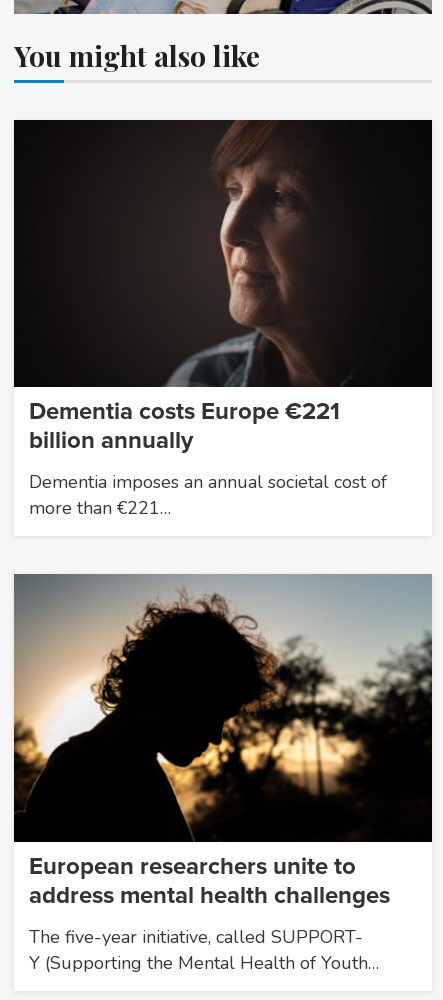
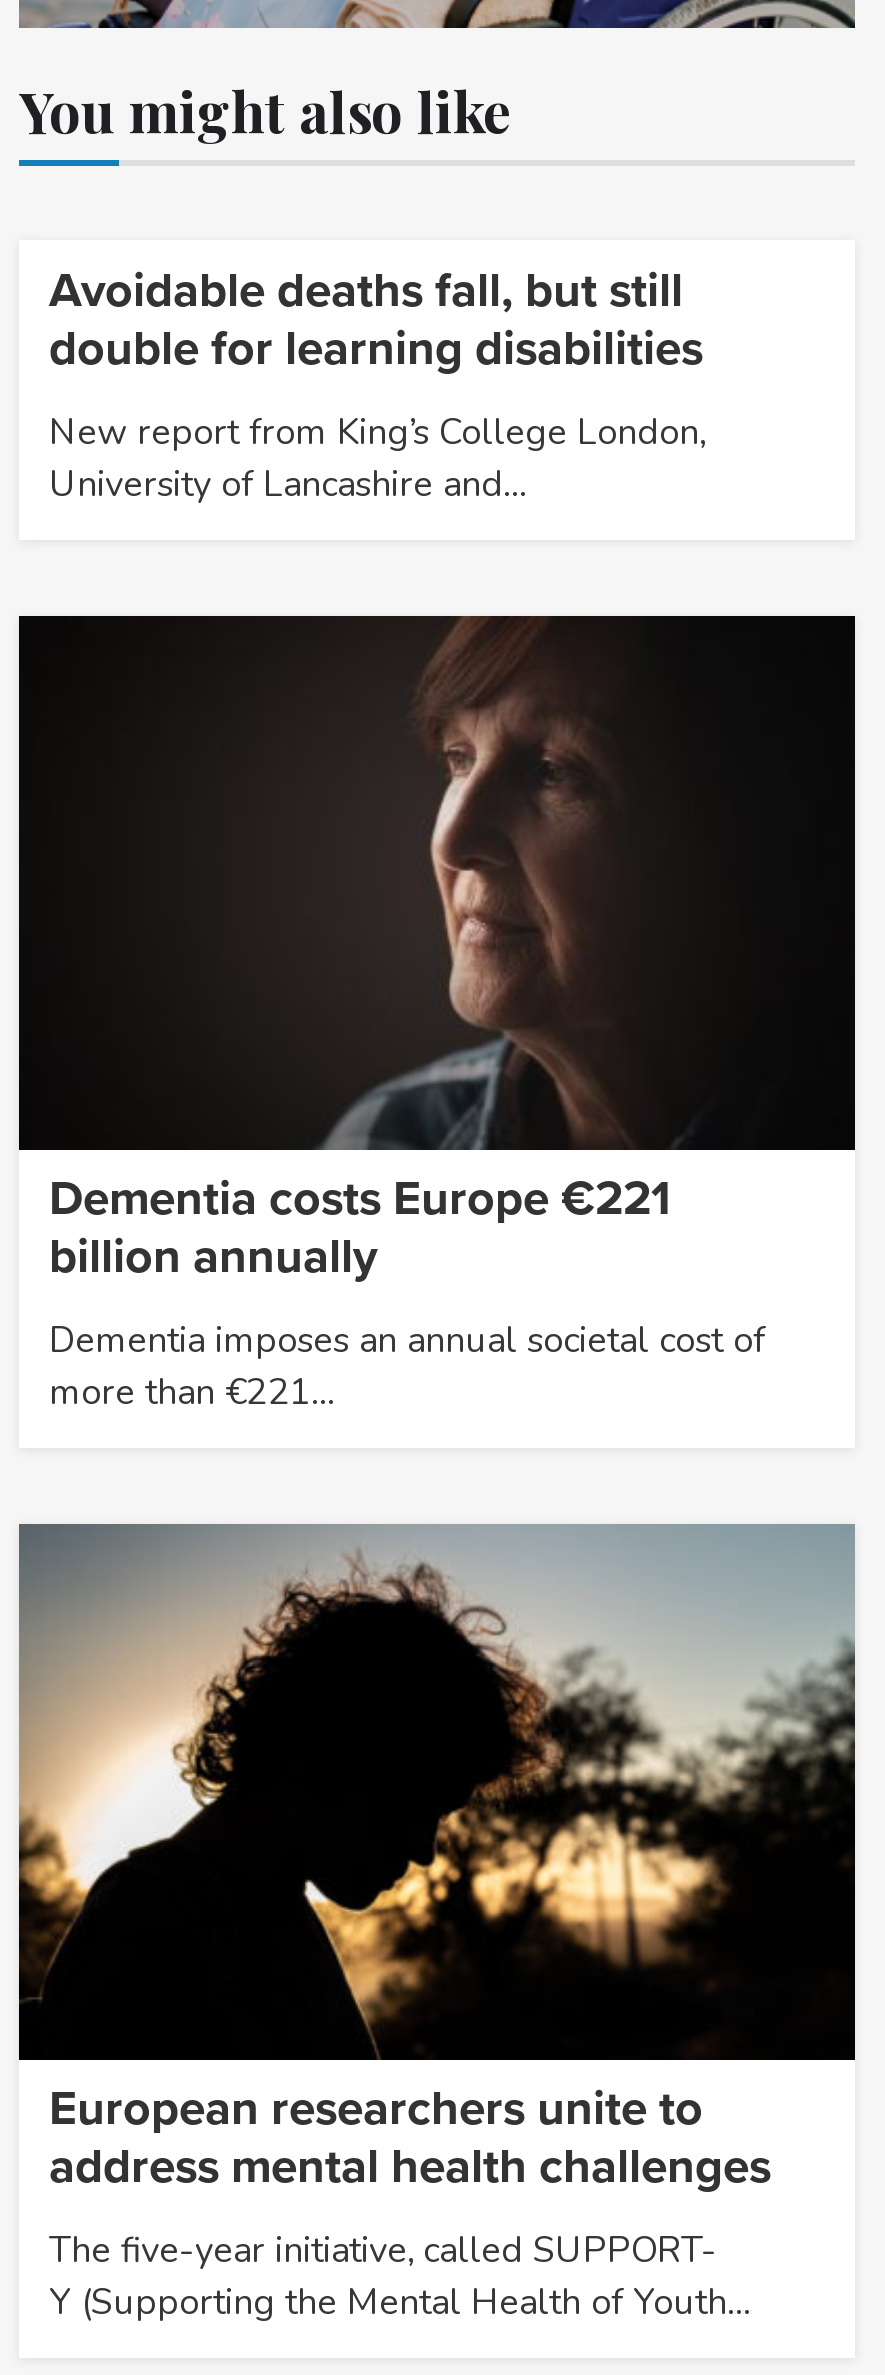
none -> [49,262,705,508] Avoidable deaths fall, but still | double for learning disabilities | New report from King’s College London, | University of Lancashire and…

